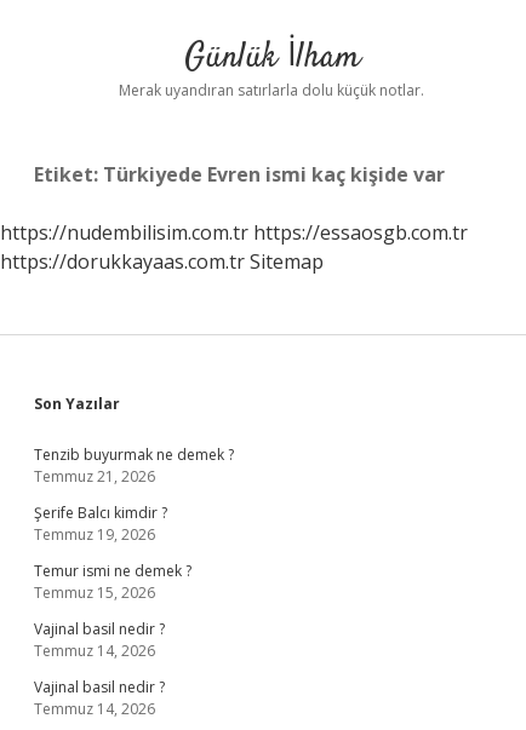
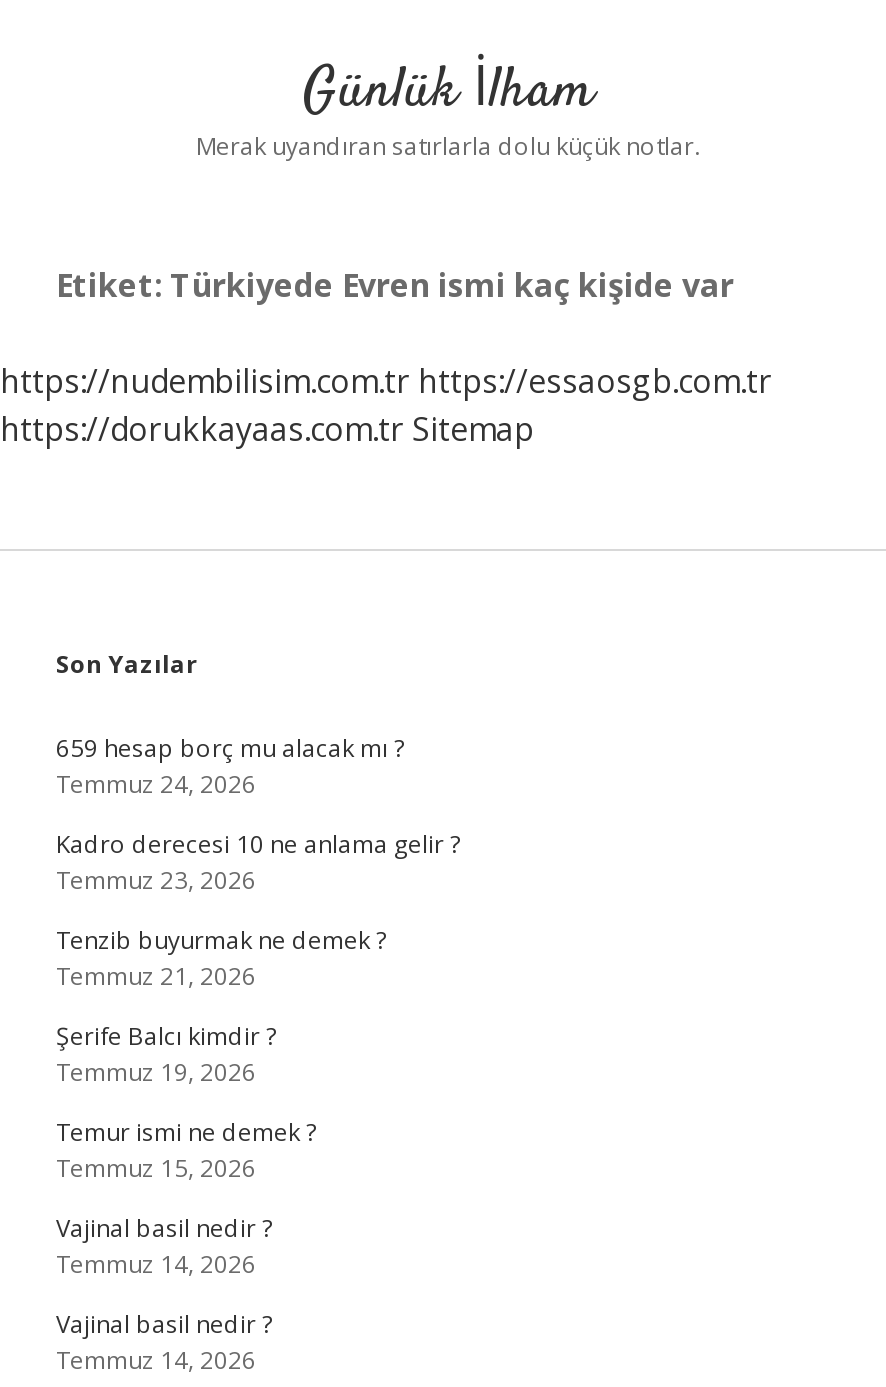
none -> [56,731,460,897] 659 hesap borç mu alacak mı ? | Temmuz 24, 2026 | Kadro derecesi 10 ne anlama gelir ? | Temmuz 23, 2026

